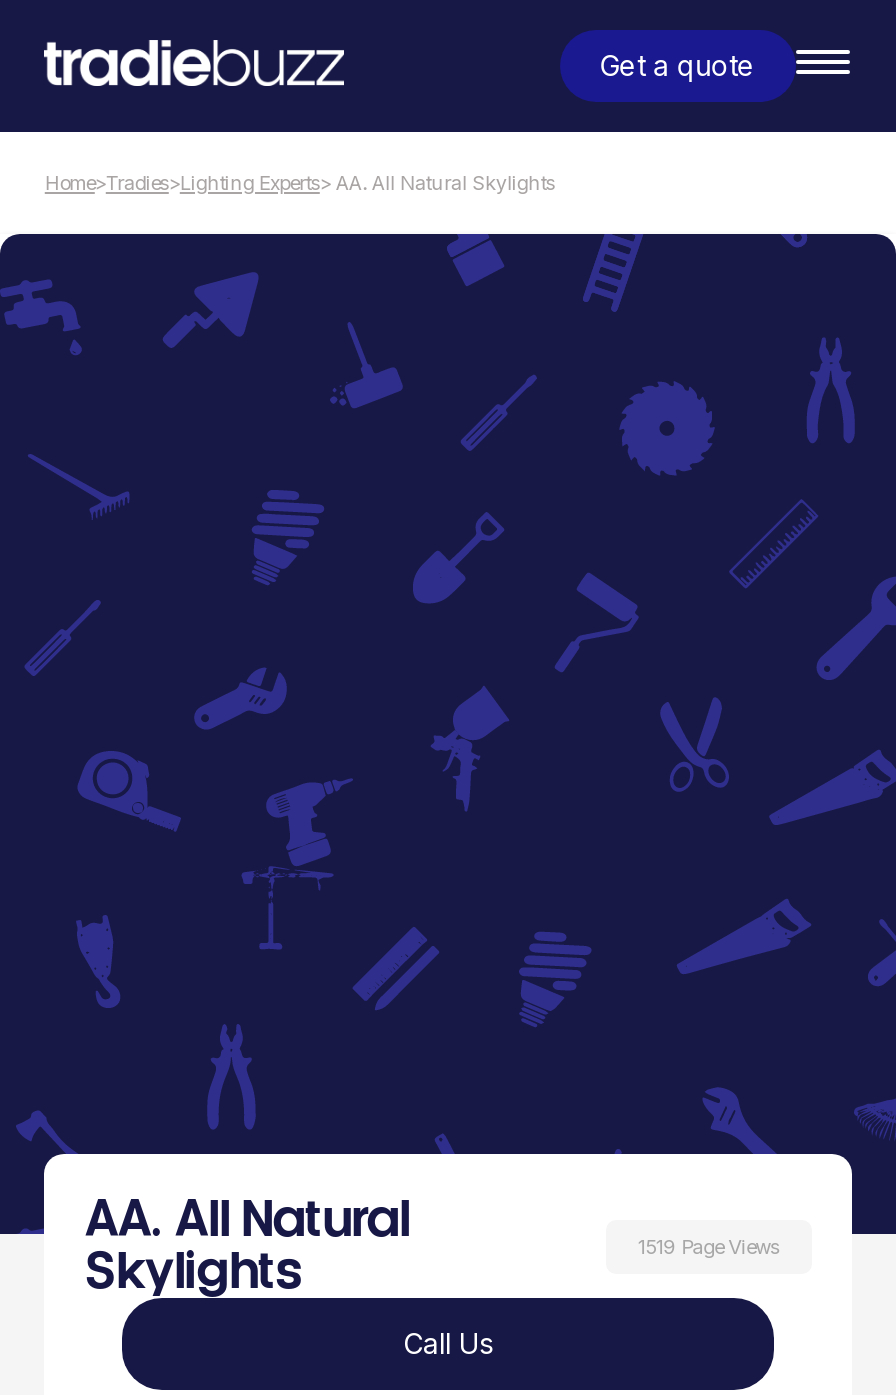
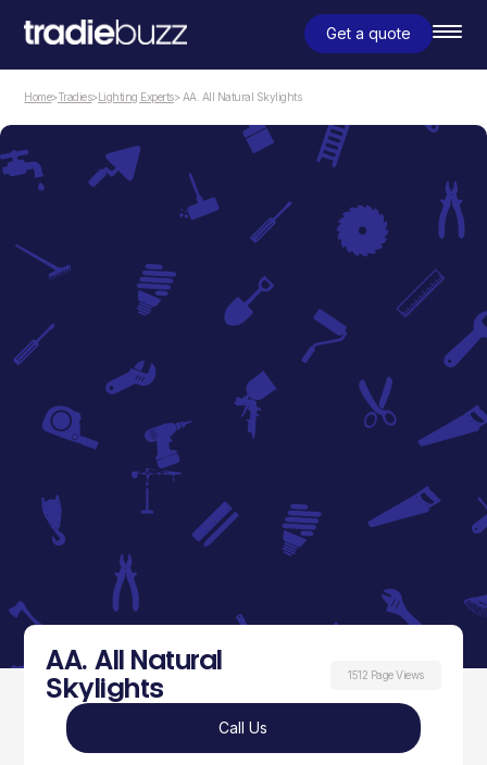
[638,1233,779,1257] 1519 Page Views -> [348,668,424,681] 1512 Page Views

